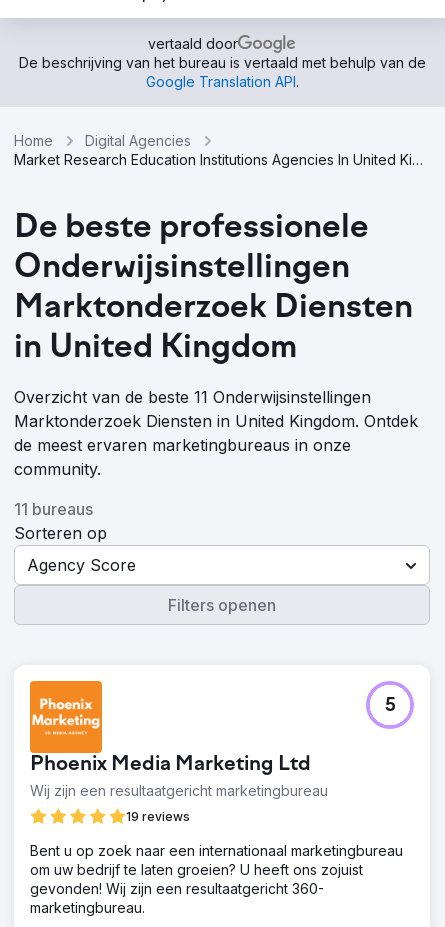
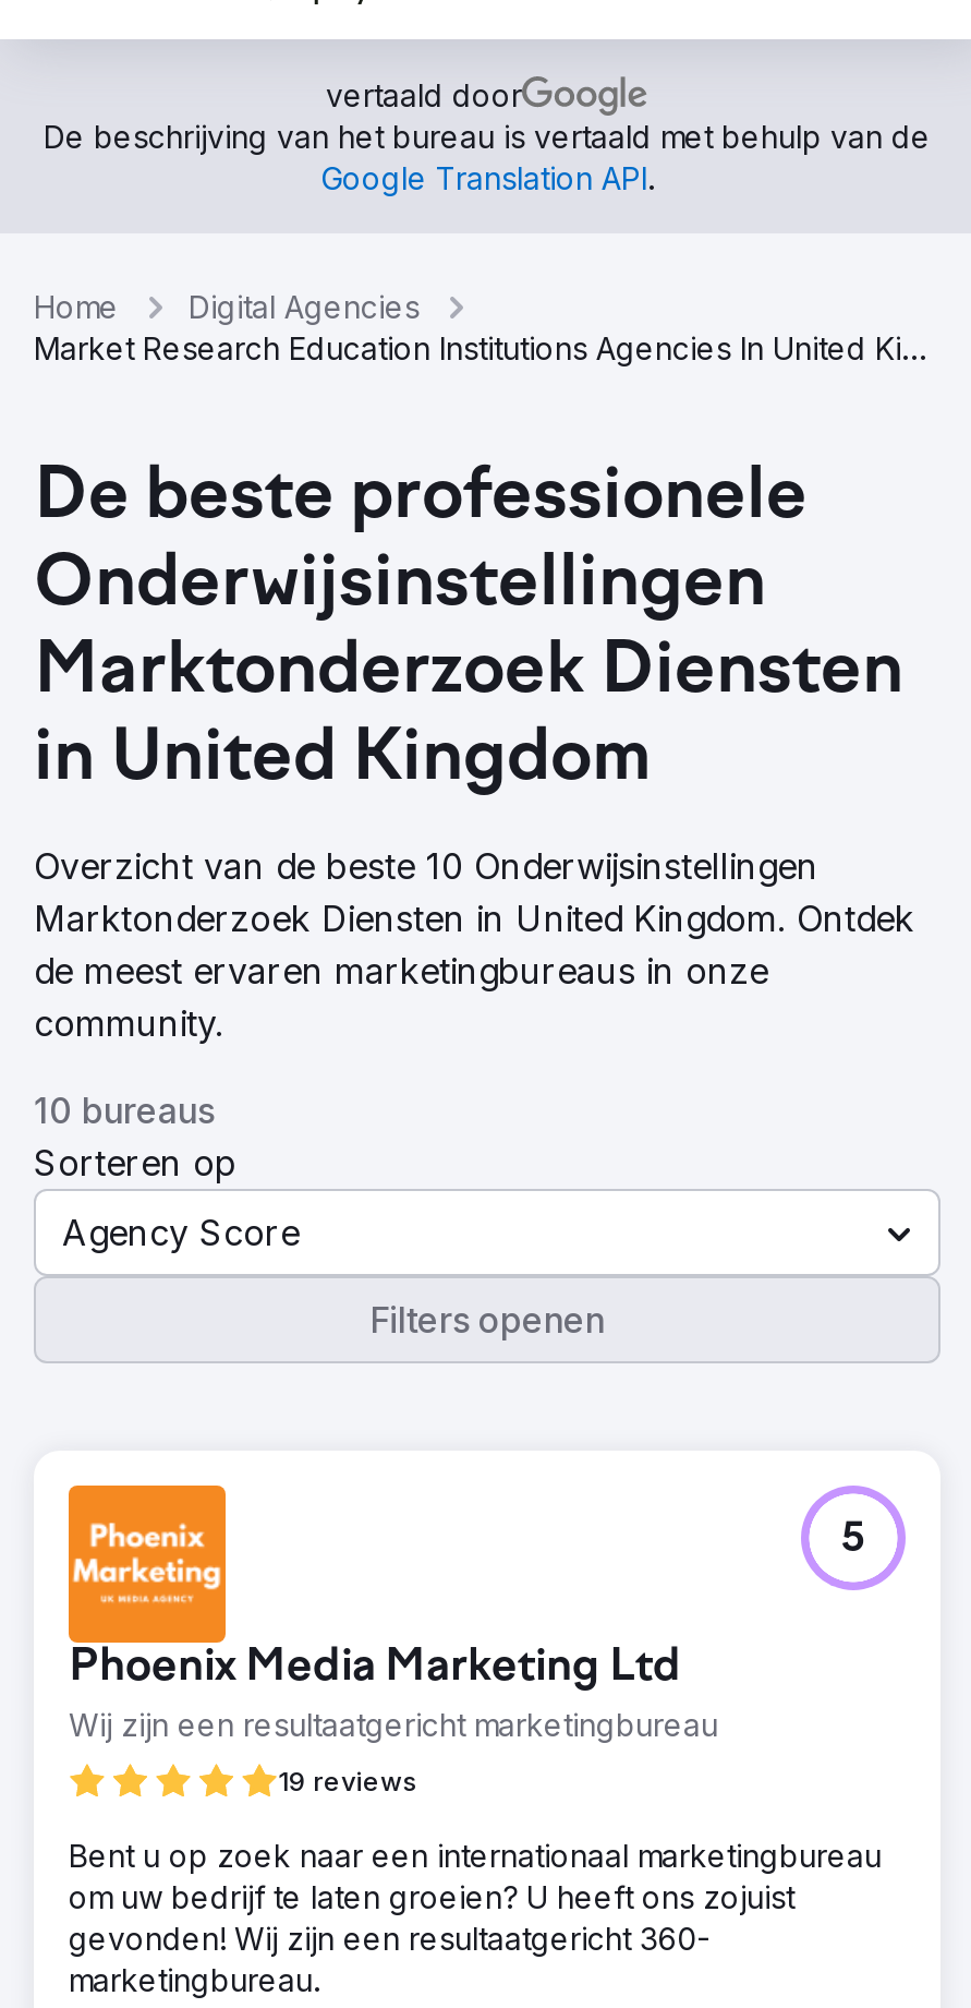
[14,387,371,407] Overzicht van de beste 11 Onderwijsinstellingen -> [34,844,818,888] Overzicht van de beste 10 Onderwijsinstellingen
[14,499,93,519] 11 bureaus -> [34,1089,215,1132] 10 bureaus

